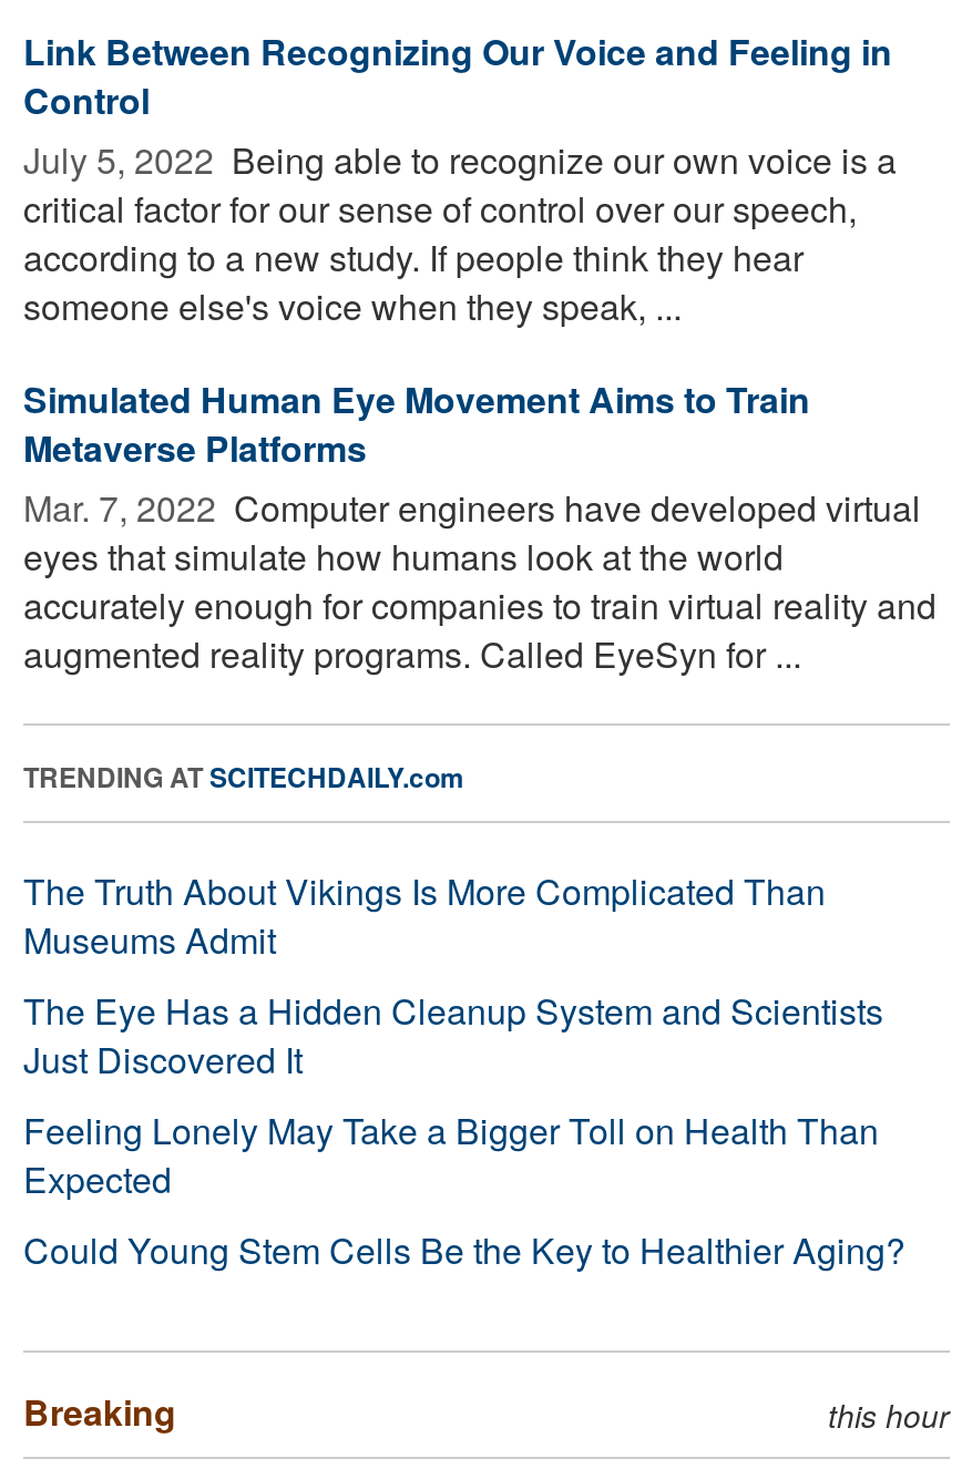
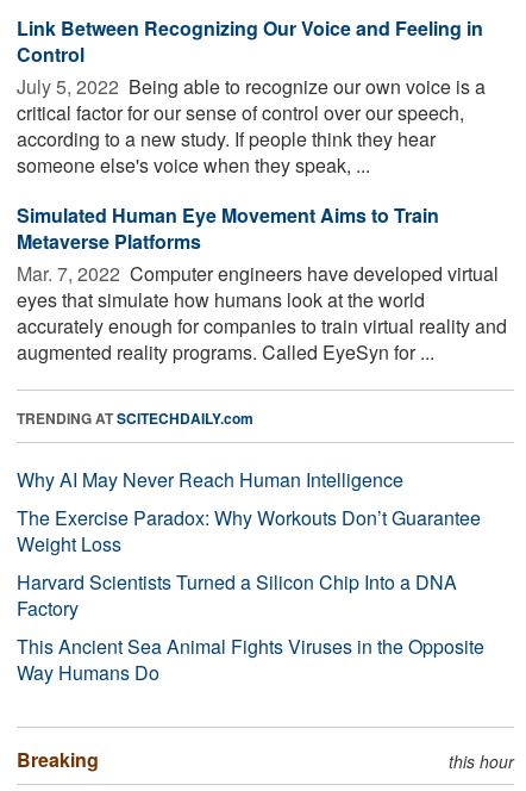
[23,865,905,1275] The Truth About Vikings Is More Complicated Than | Museums Admit | The Eye Has a Hidden Cleanup System and Scientists | Just Discovered It | Feeling Lonely May Take a Bigger Toll on Health Than | Expected | Could Young Stem Cells Be the Key to Healthier Aging? -> [17,466,484,686] Why AI May Never Reach Human Intelligence | The Exercise Paradox: Why Workouts Don’t Guarantee | Weight Loss | Harvard Scientists Turned a Silicon Chip Into a DNA | Factory | This Ancient Sea Animal Fights Viruses in the Opposite | Way Humans Do

